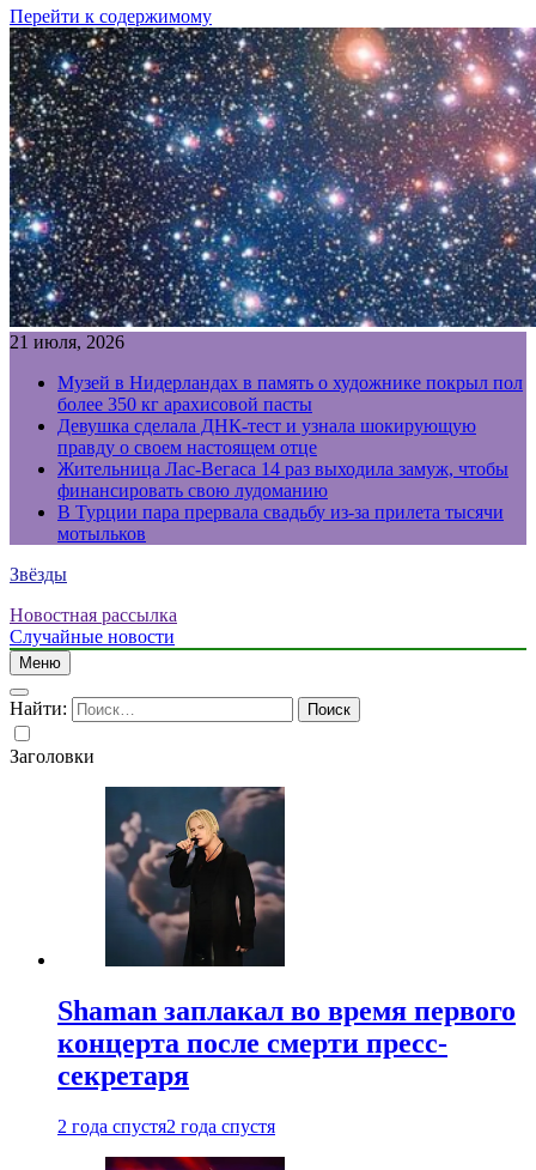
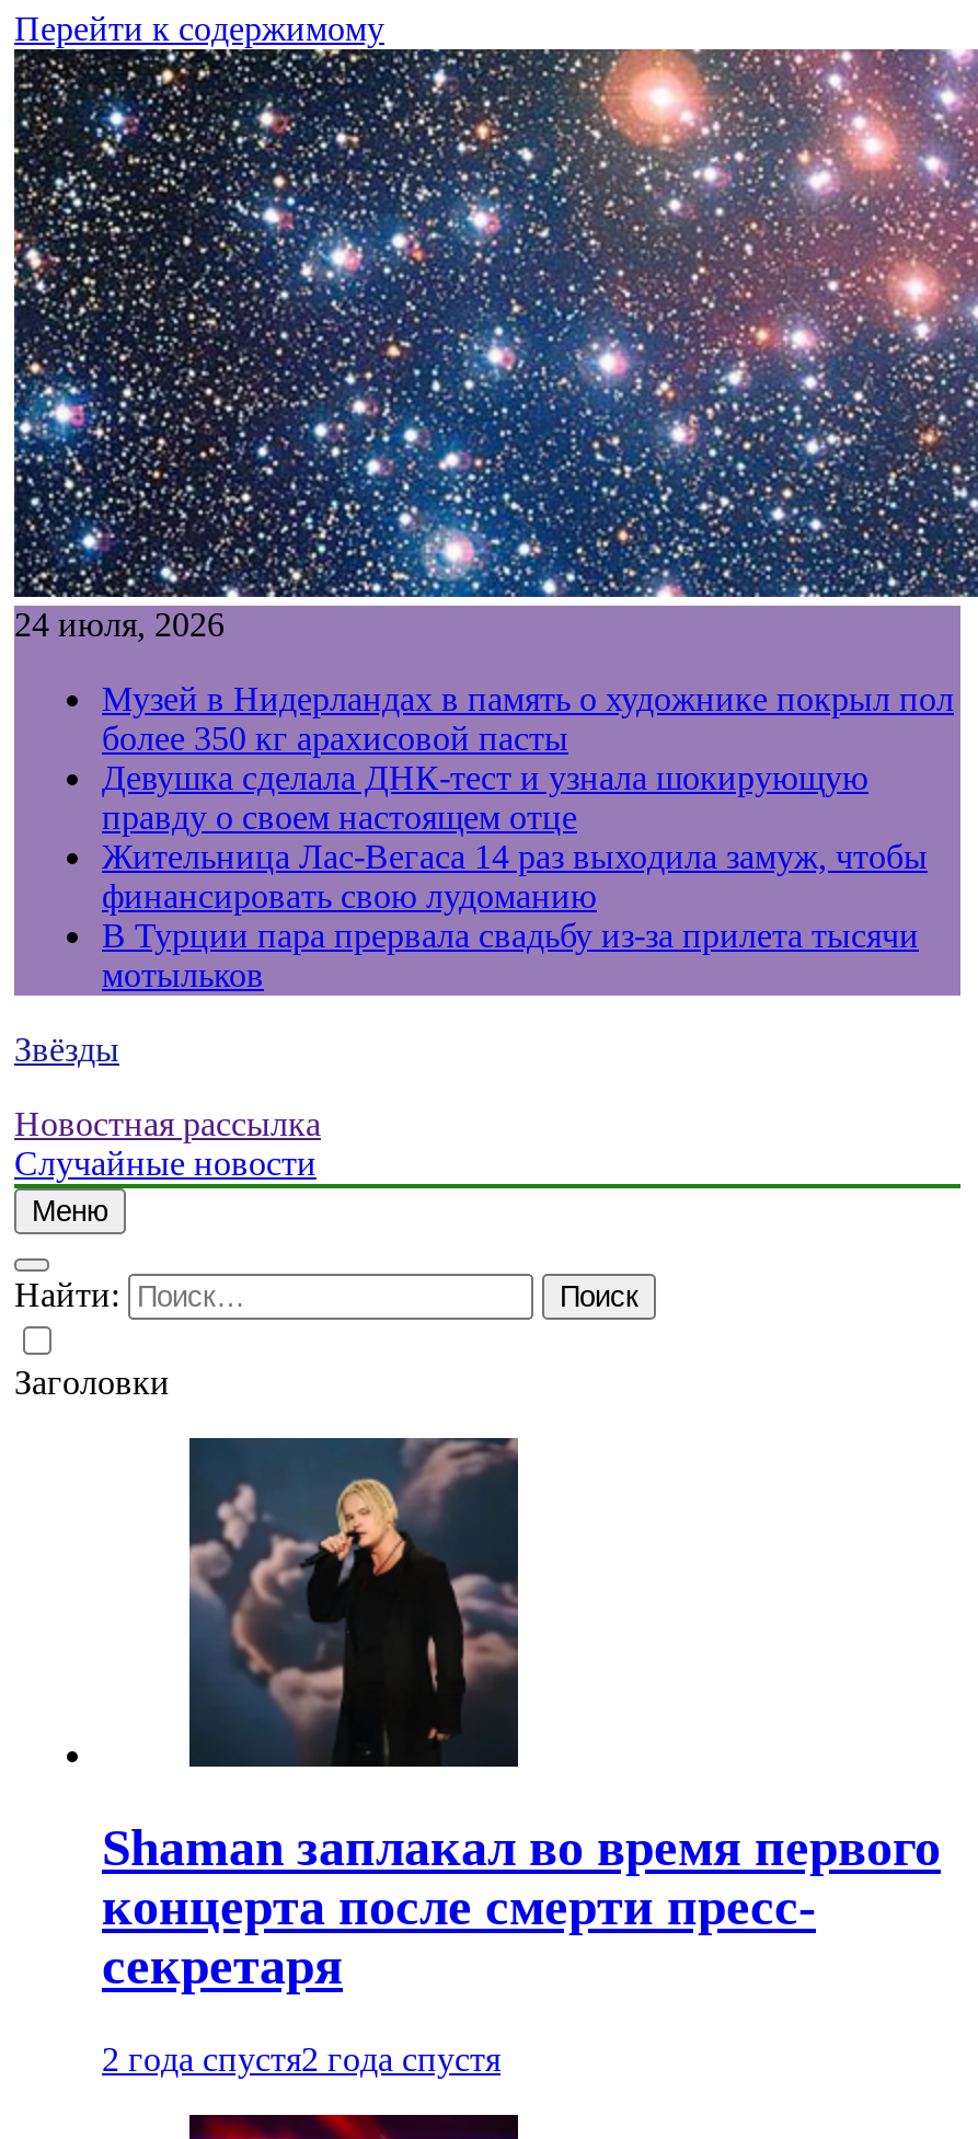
[10,332,124,352] 21 июля, 2026 -> [14,606,225,643] 24 июля, 2026

